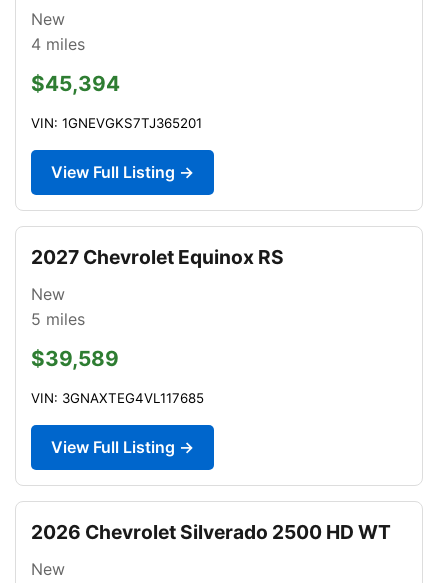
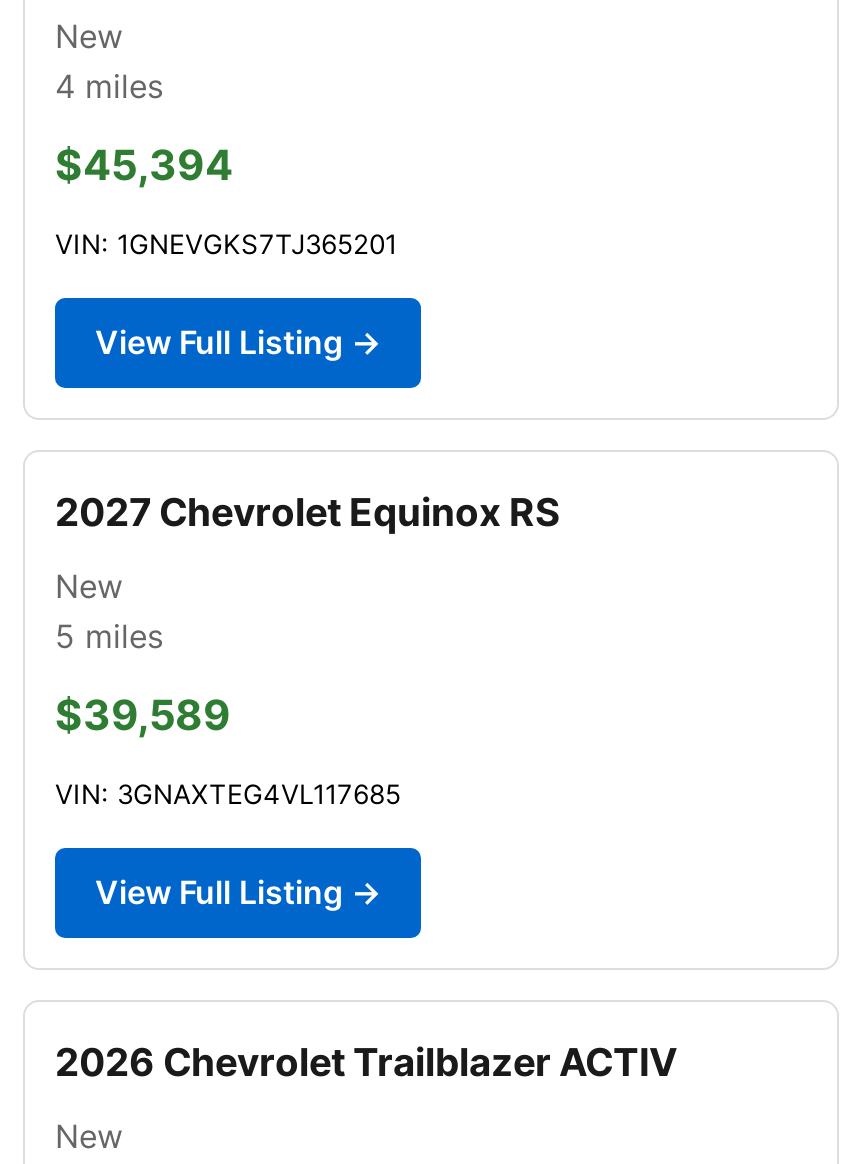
[31,520,391,544] 2026 Chevrolet Silverado 2500 HD WT -> [55,1038,677,1086] 2026 Chevrolet Trailblazer ACTIV

